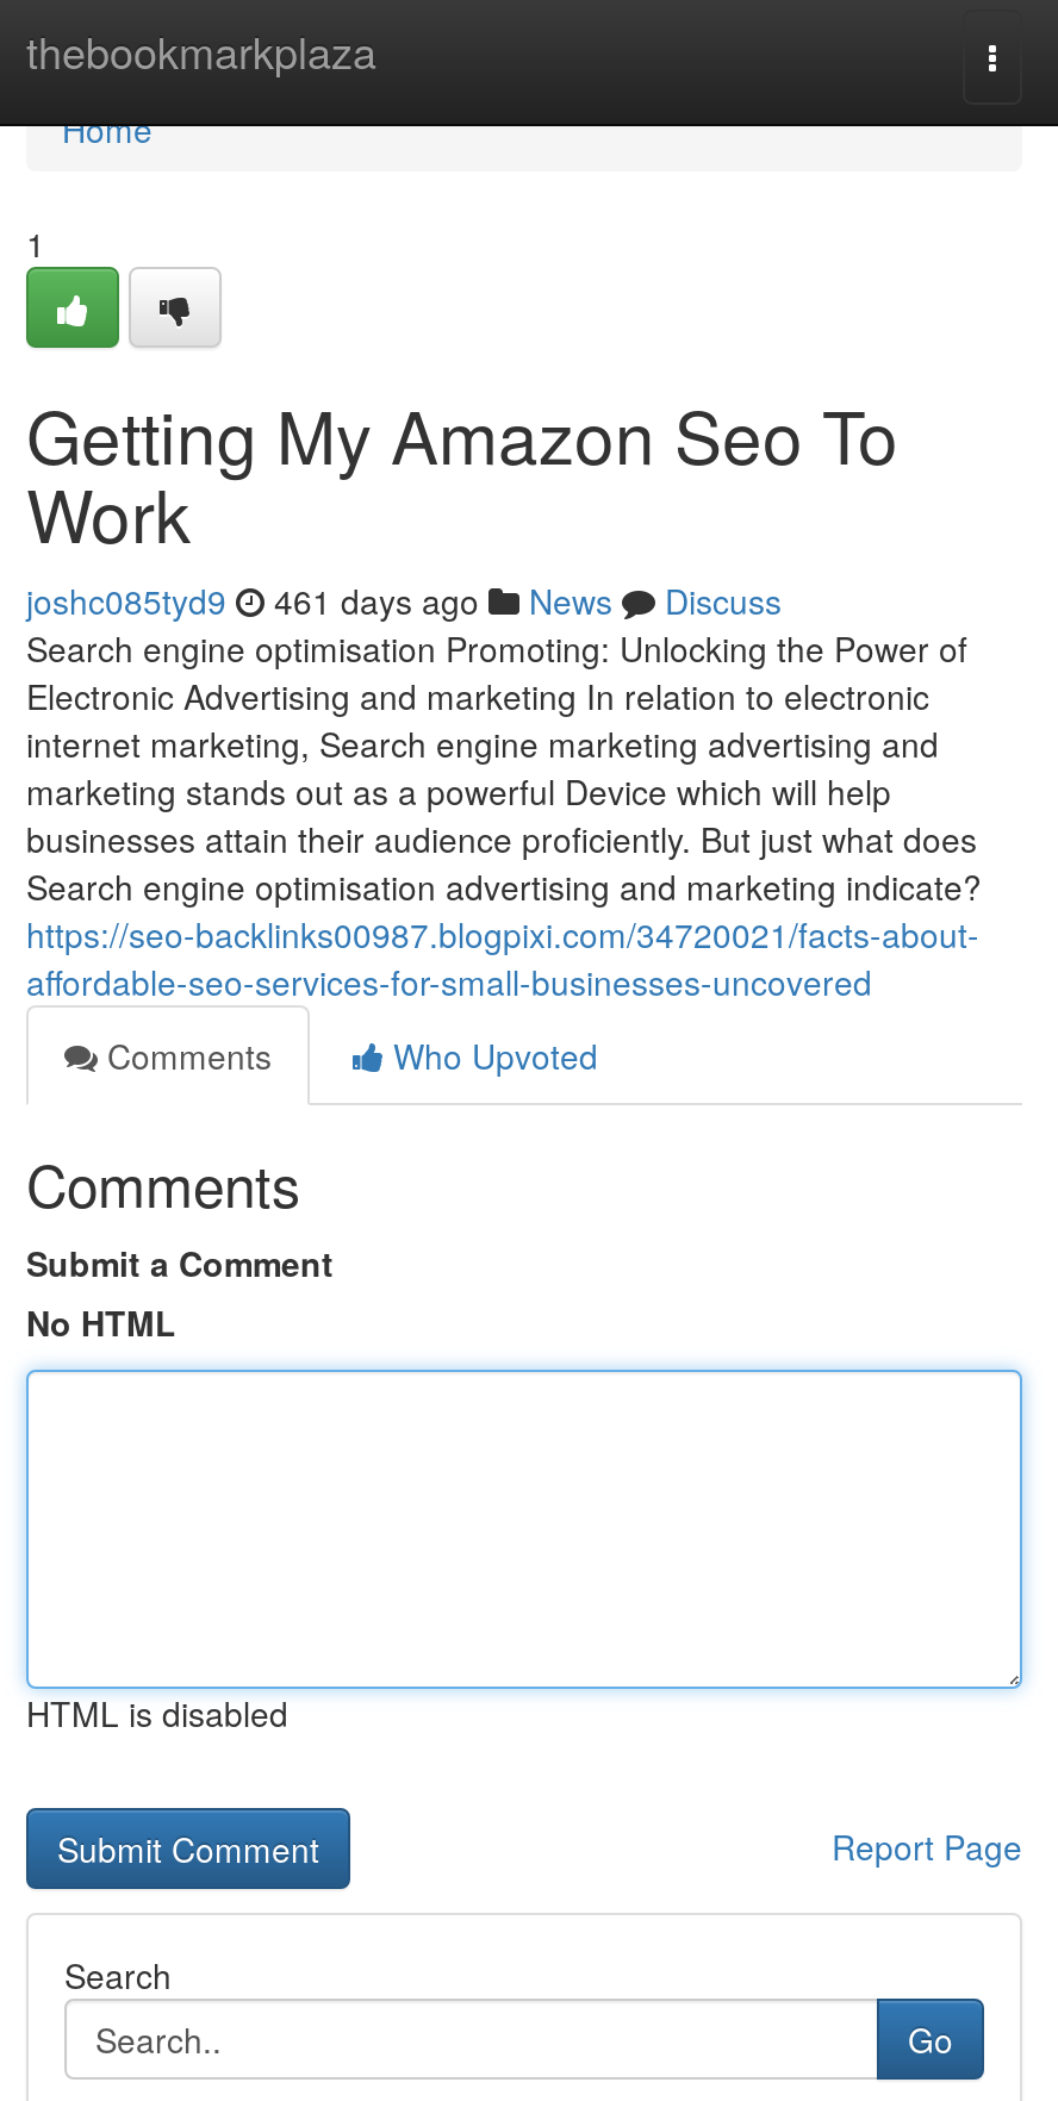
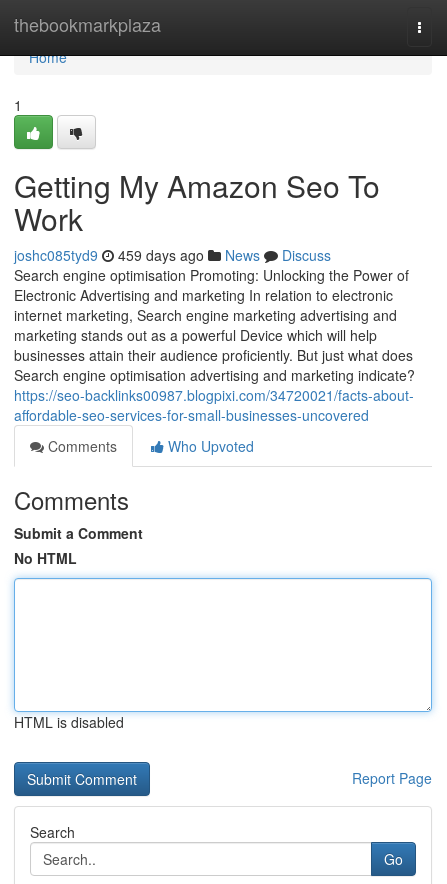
[26,576,782,624] joshc085tyd9 461 days ago News Discuss -> [14,245,331,265] joshc085tyd9 459 days ago News Discuss

